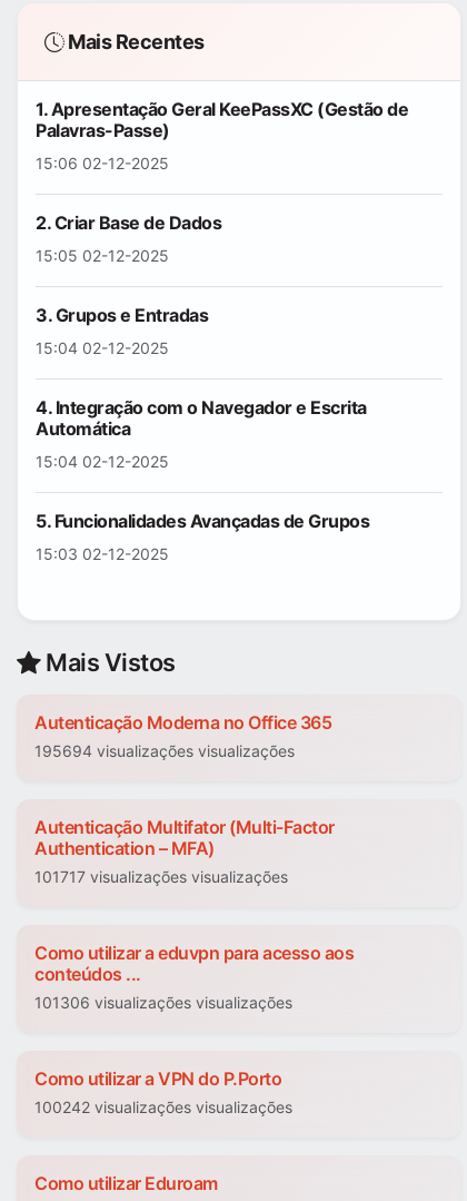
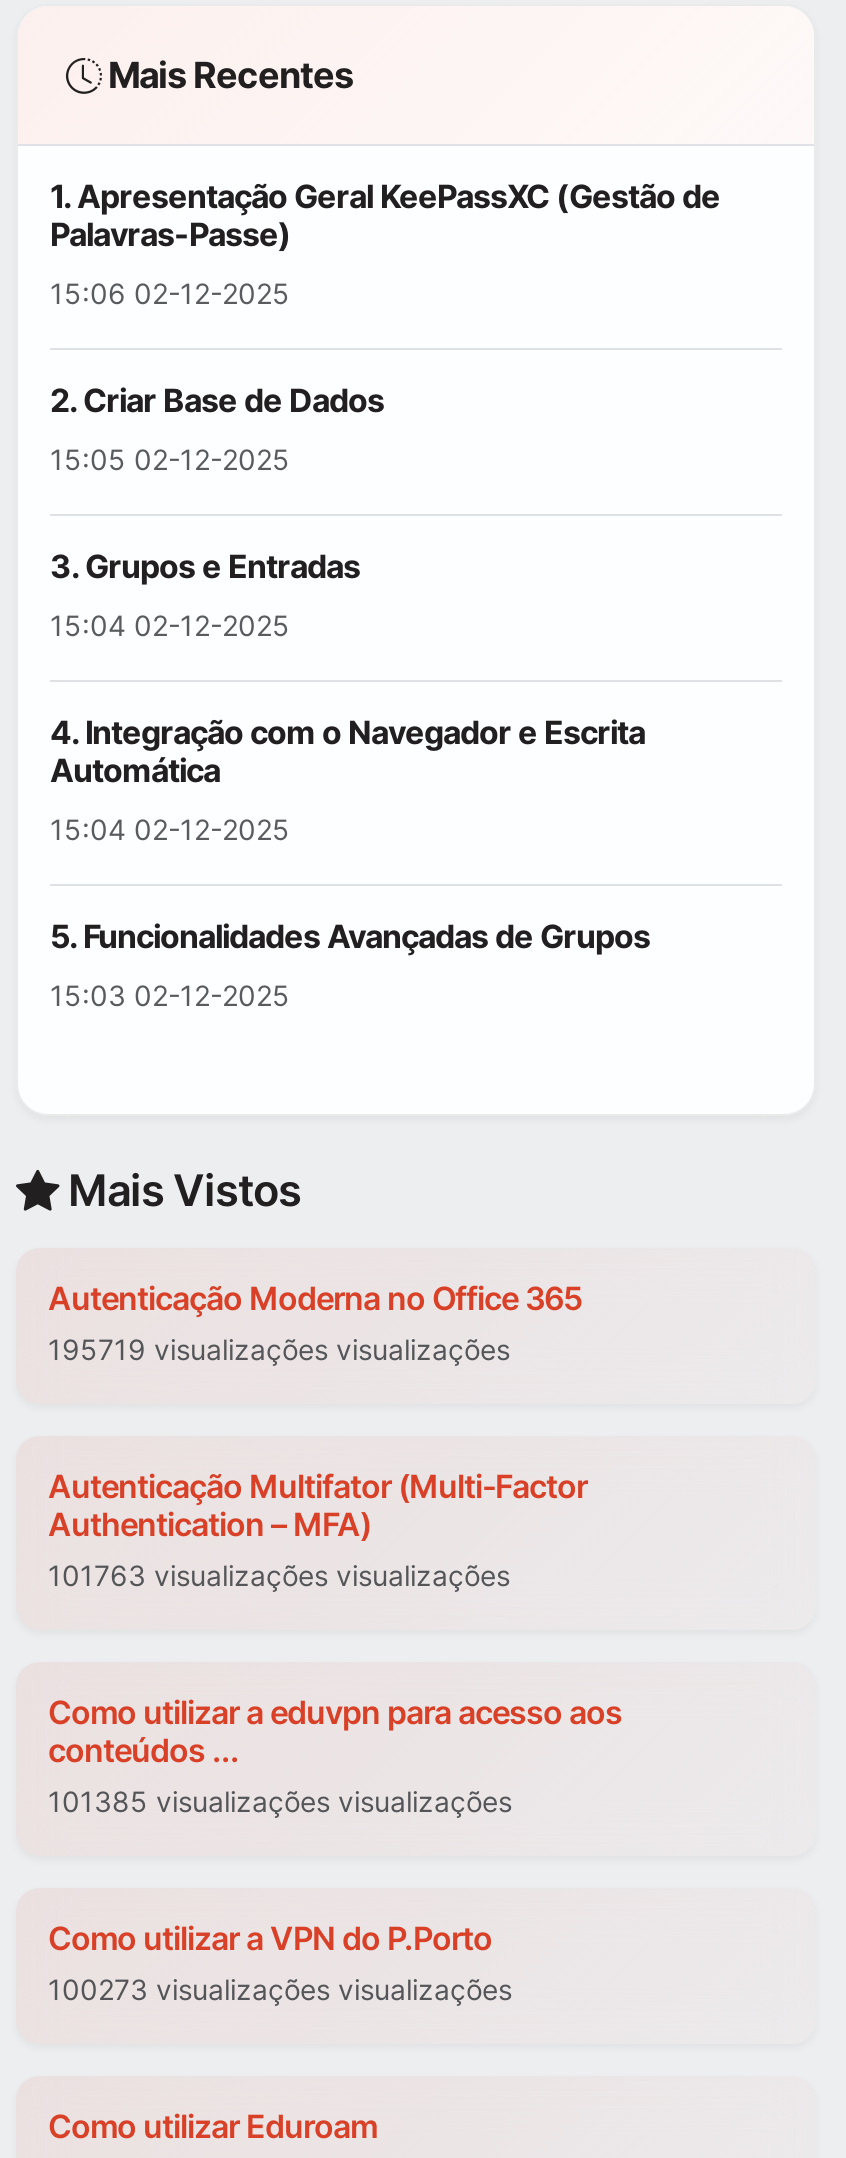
[34,742,295,761] 195694 visualizações visualizações -> [48,1333,510,1367] 195719 visualizações visualizações
[34,868,288,887] 101717 visualizações visualizações -> [48,1559,510,1593] 101763 visualizações visualizações
[34,993,292,1012] 101306 visualizações visualizações -> [48,1785,512,1819] 101385 visualizações visualizações
[34,1098,292,1117] 100242 visualizações visualizações -> [48,1973,512,2007] 100273 visualizações visualizações

